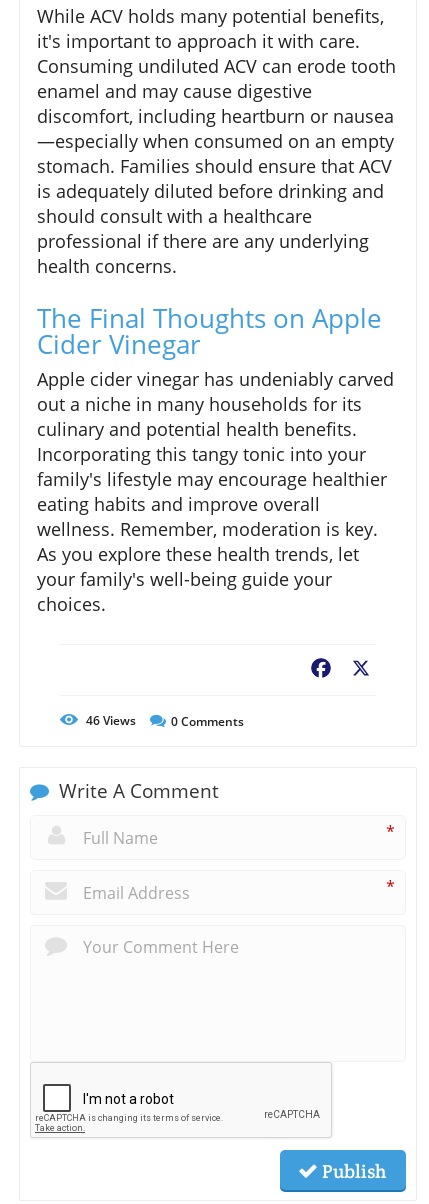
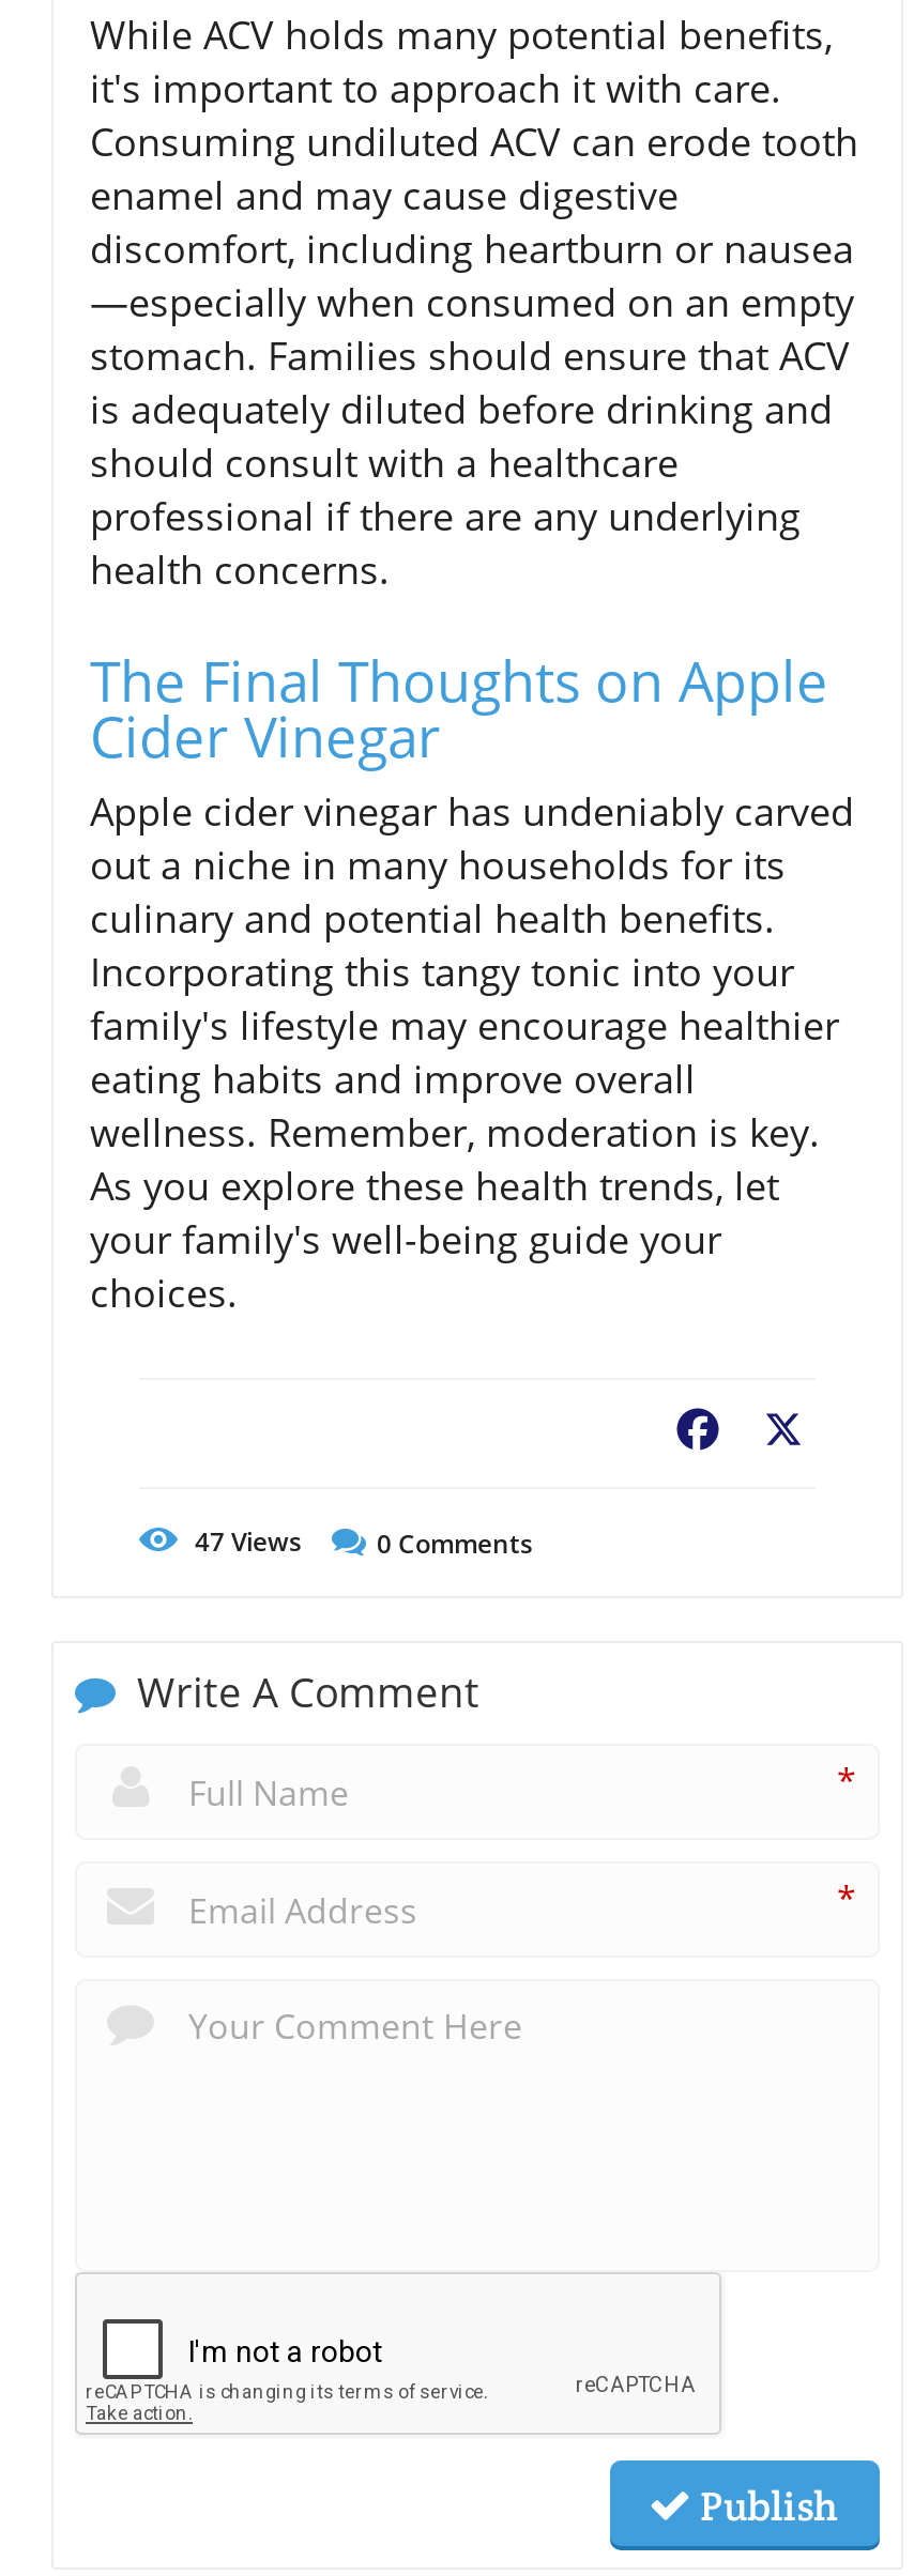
[86,712,136,729] 46 Views -> [195,1524,302,1560] 47 Views

